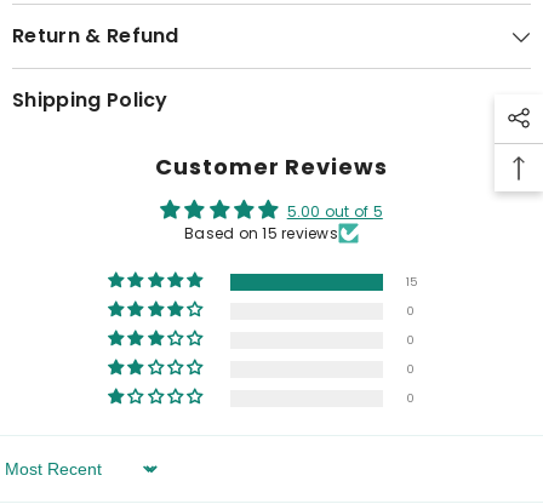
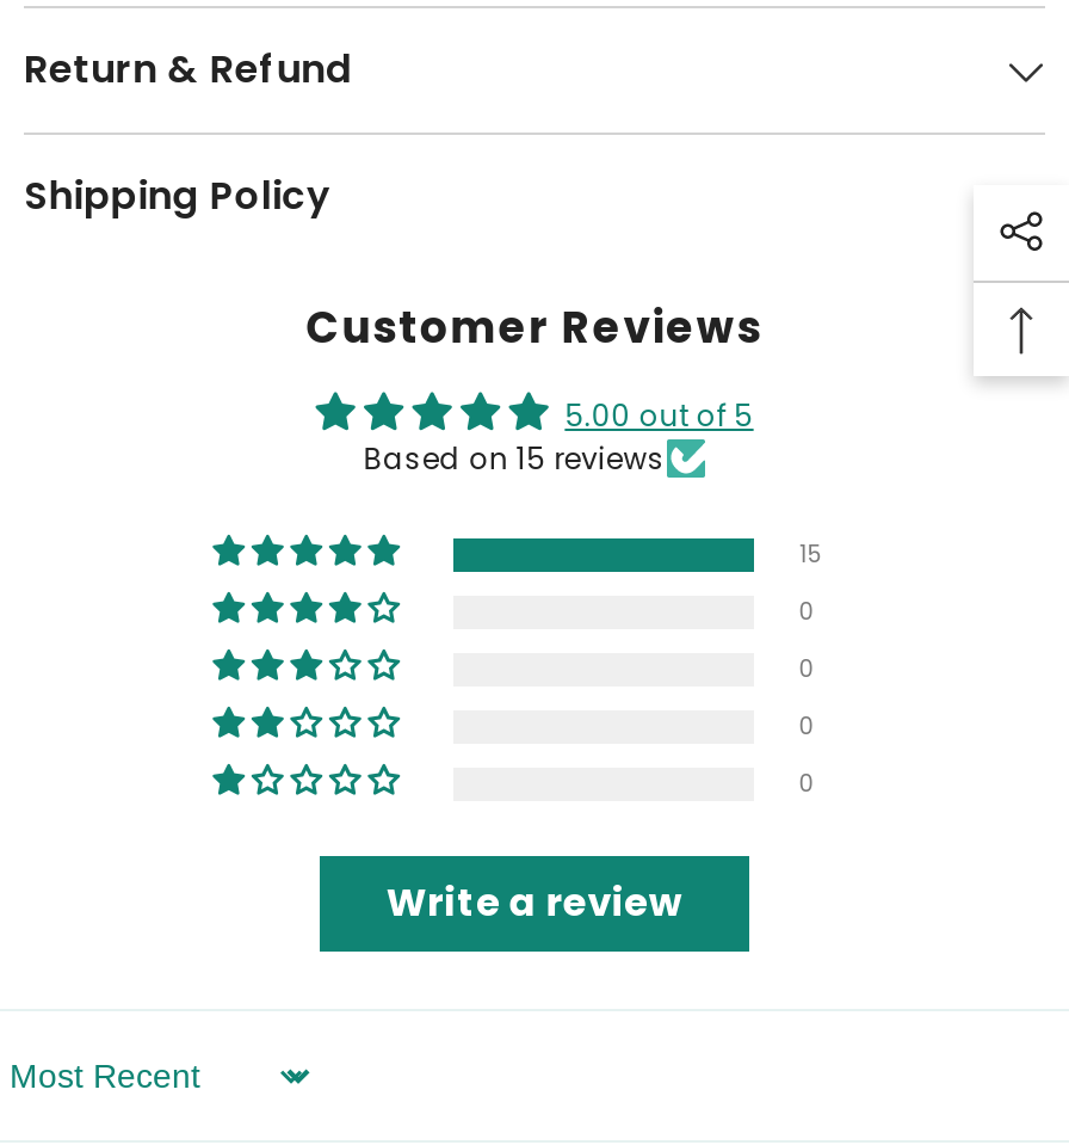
none -> [386,875,683,930] Write a review

